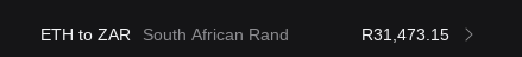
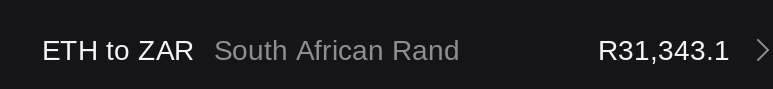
[361,25,449,44] R31,473.15 -> [598,34,730,66] R31,343.1

